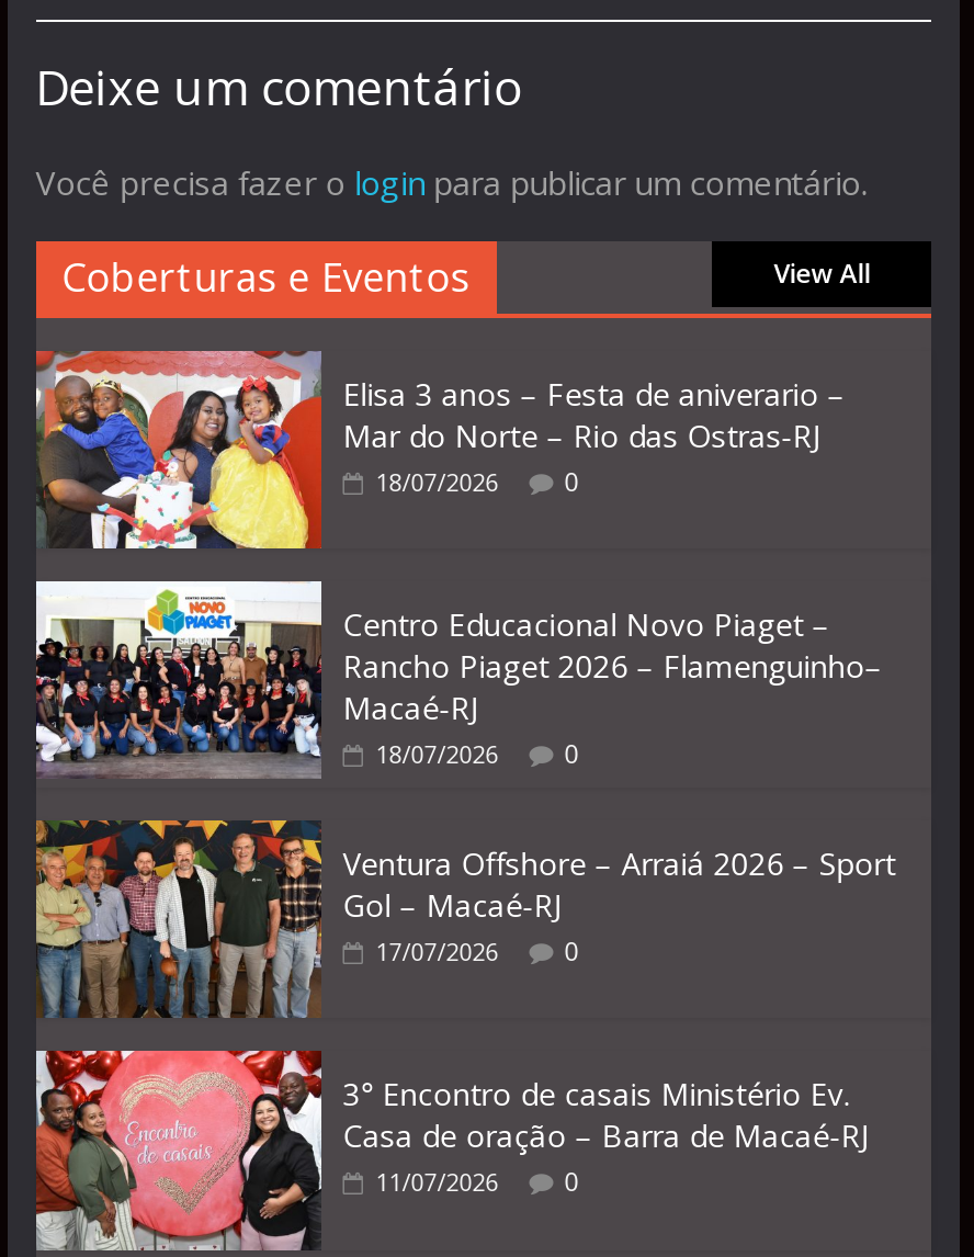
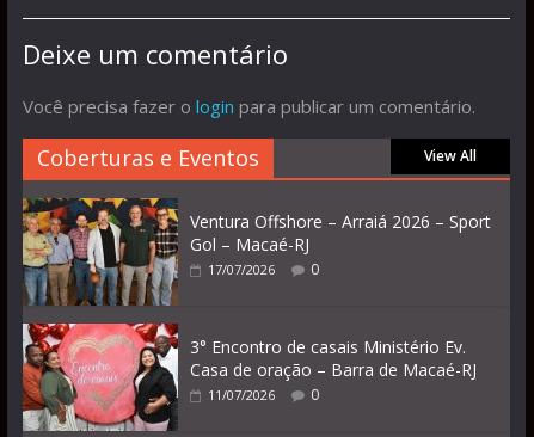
[34,349,883,772] [image] | Elisa 3 anos – Festa de aniverario – | Mar do Norte – Rio das Ostras-RJ | 18/07/2026 | 0 | Centro Educacional Novo Piaget – | Rancho Piaget 2026 – Flamenguinho– | Macaé-RJ | 18/07/2026 | 0 -> none
[34,579,324,779] [image] -> none

